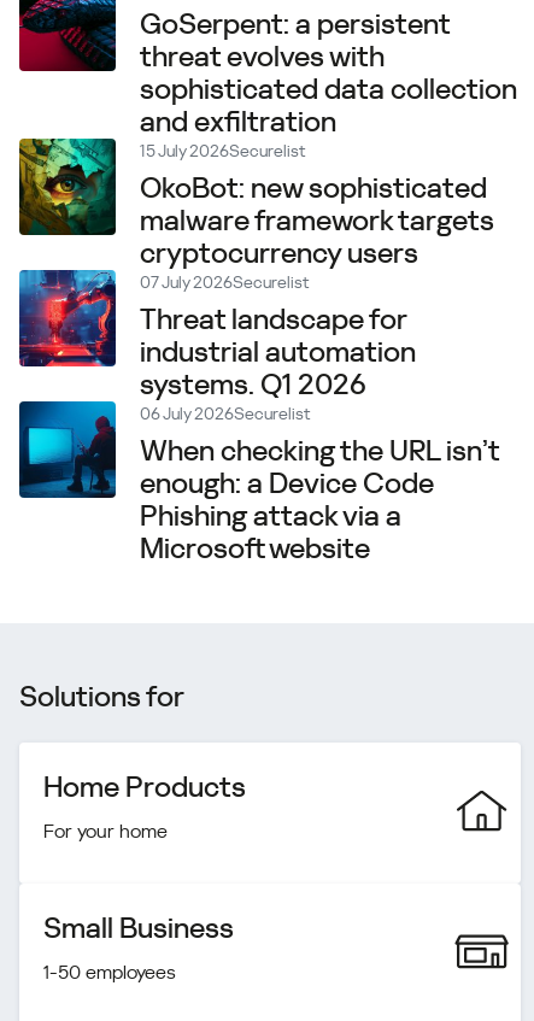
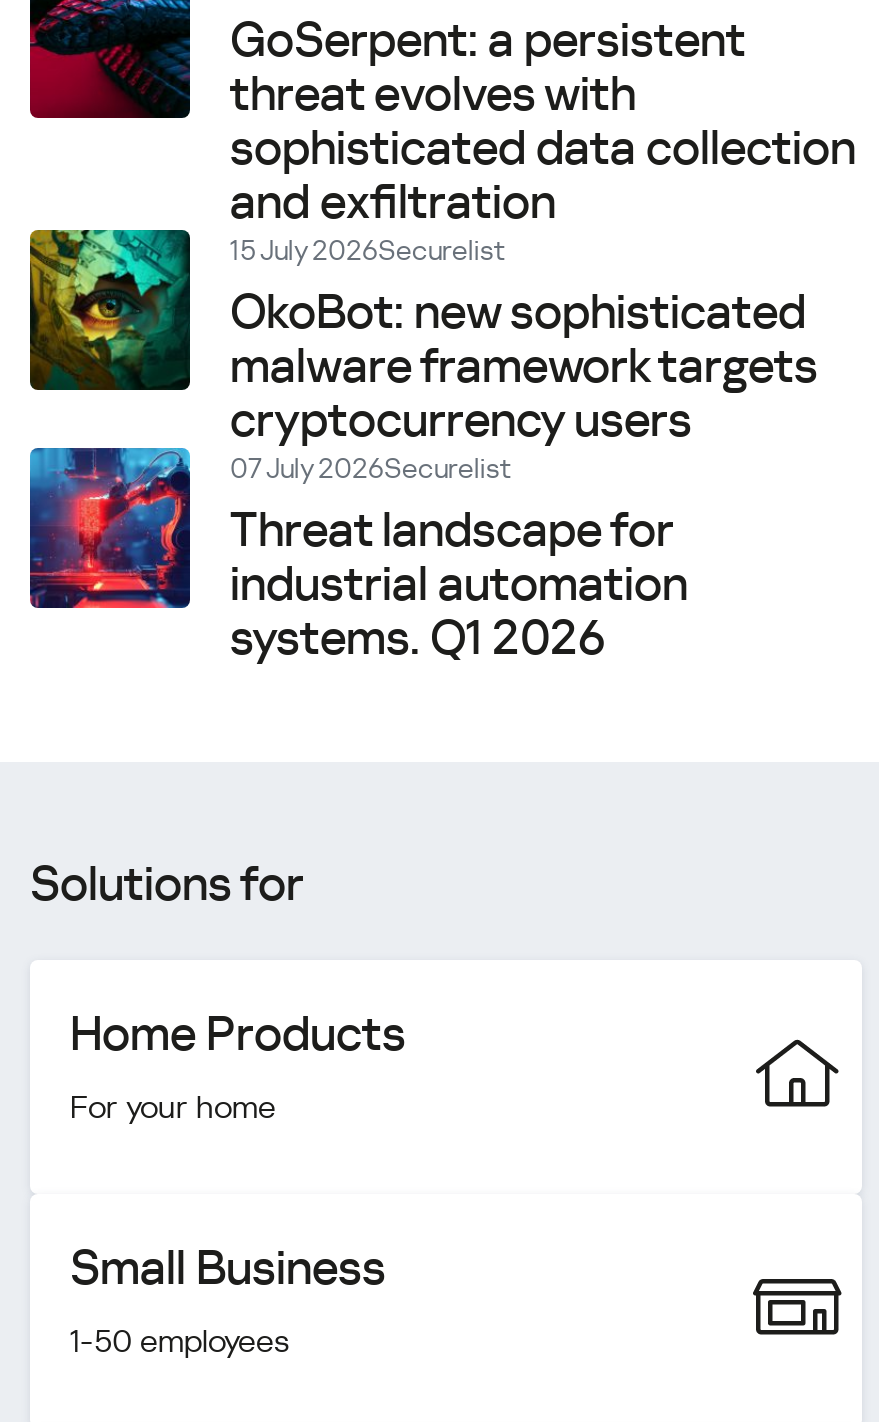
[18,400,499,565] [image] | 06 July 2026Securelist | When checking the URL isn’t | enough: a Device Code | Phishing attack via a | Microsoft website -> none

